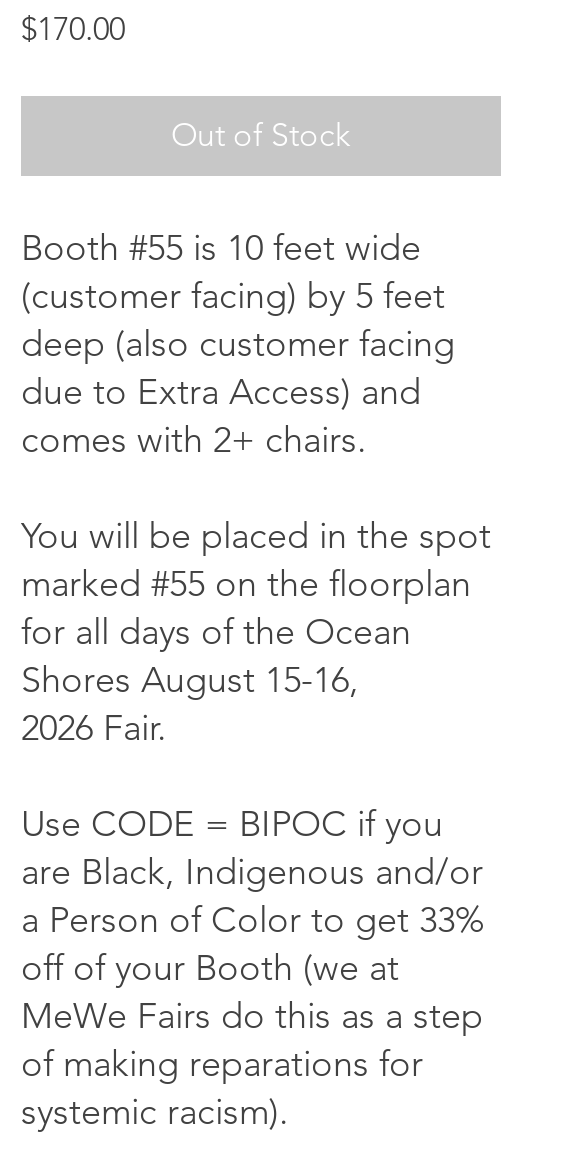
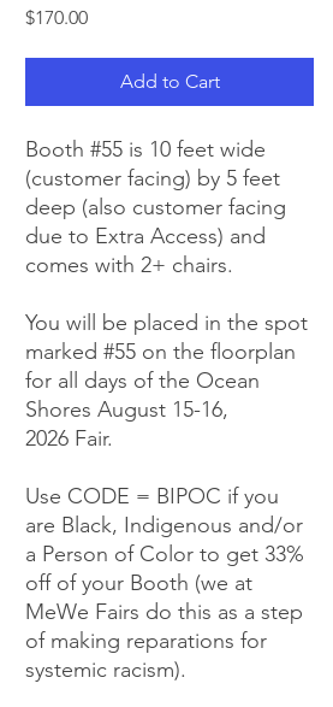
[171,117,351,155] Out of Stock -> [120,70,219,93] Add to Cart

